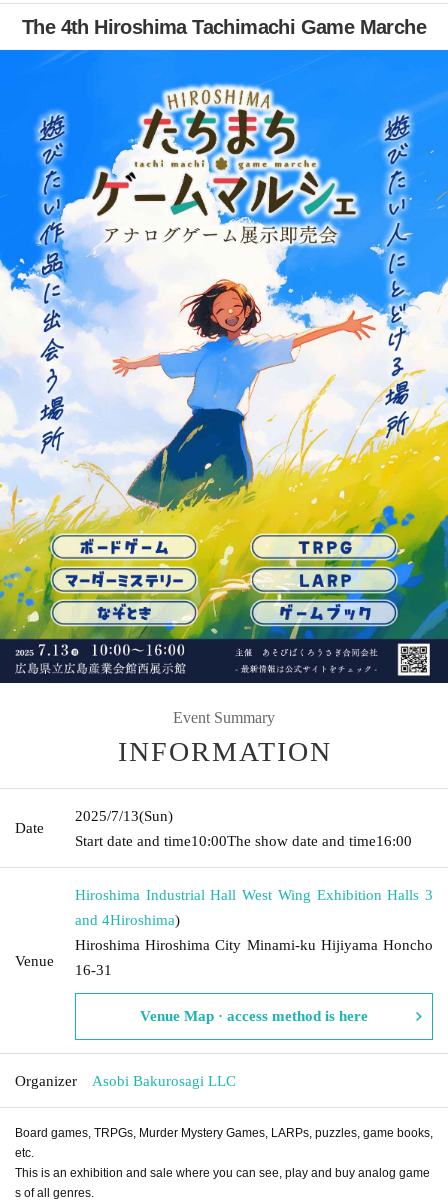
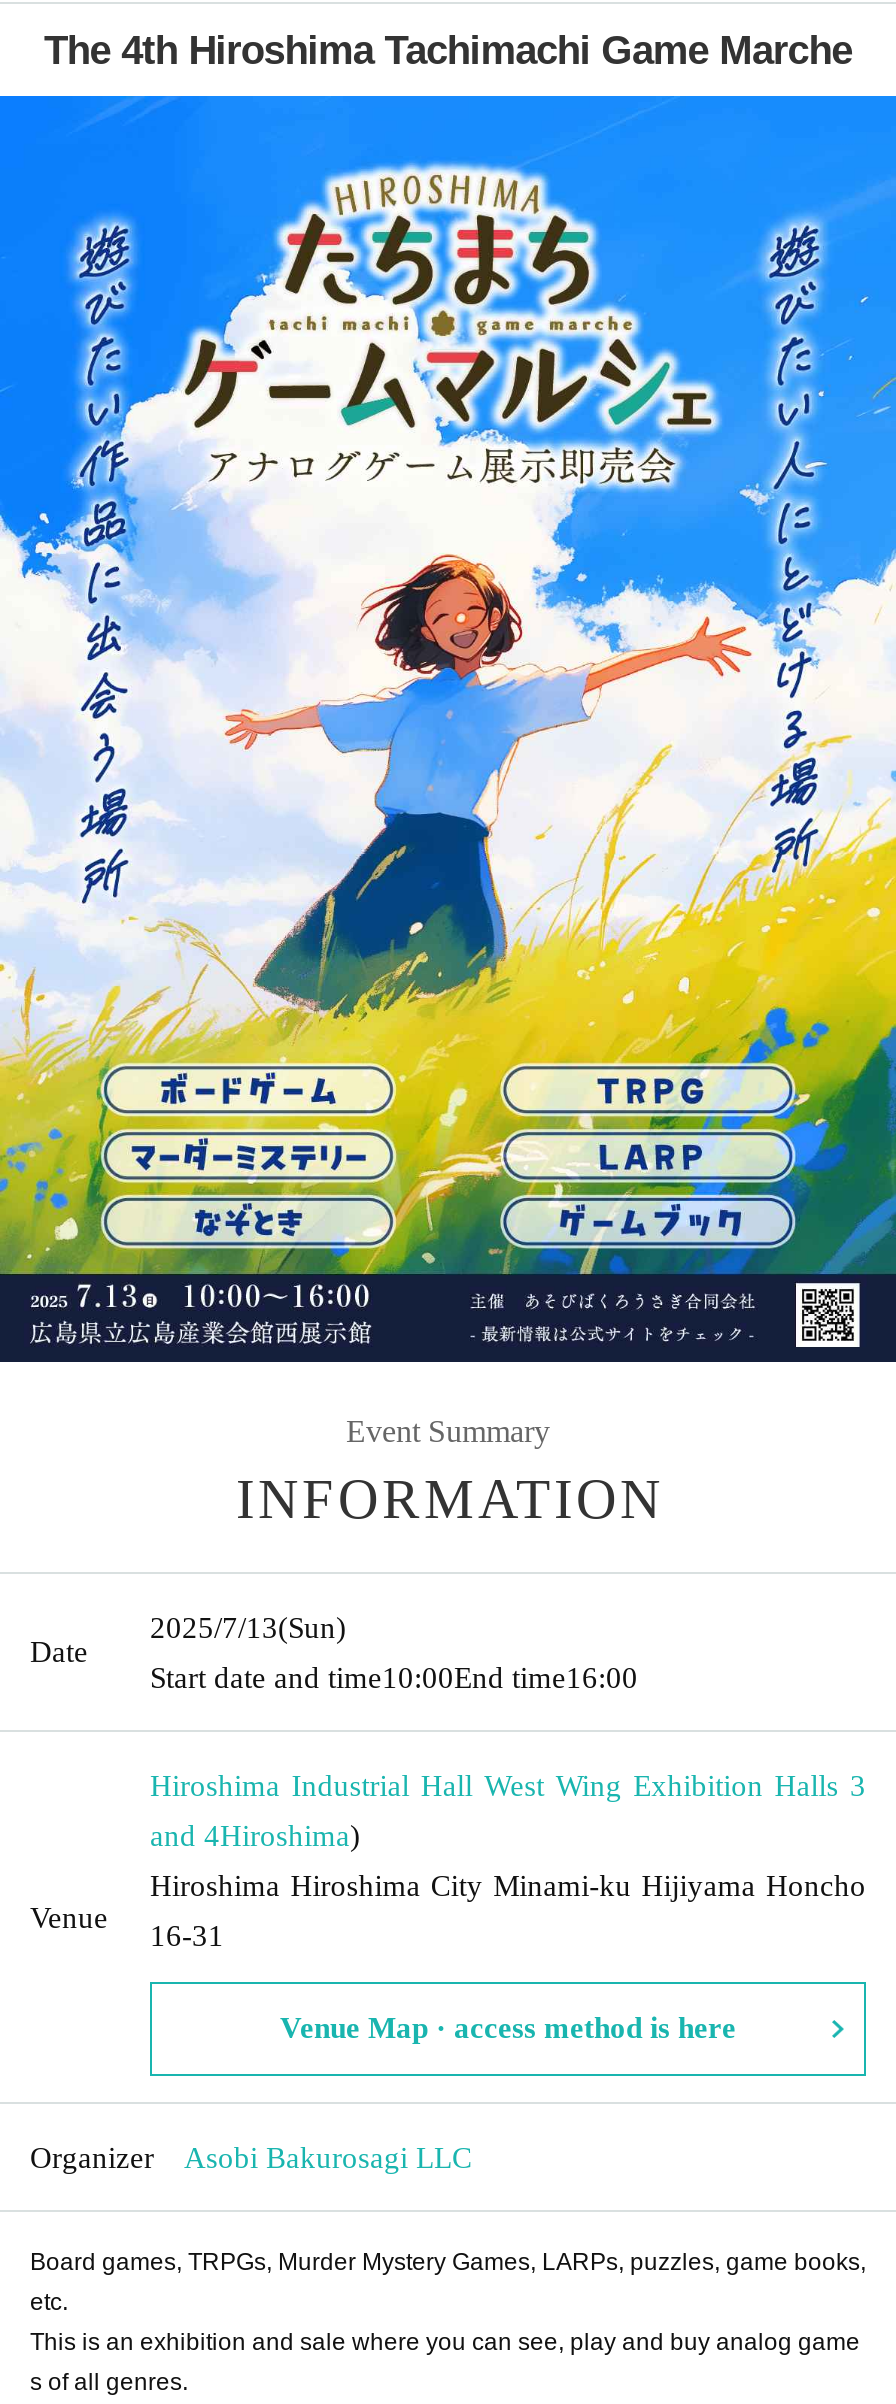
[75,832,412,848] Start date and time10:00The show date and time16:00 -> [150,1661,638,1693] Start date and time10:00End time16:00

